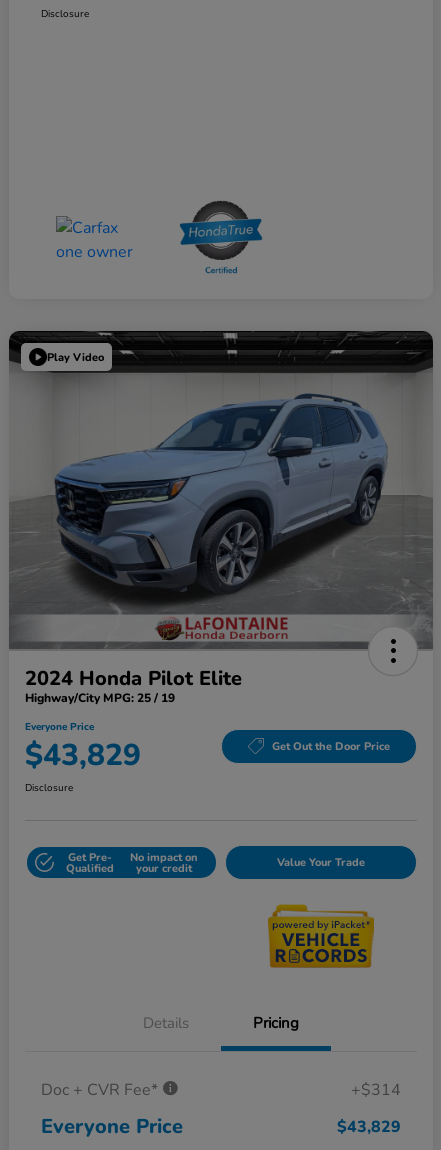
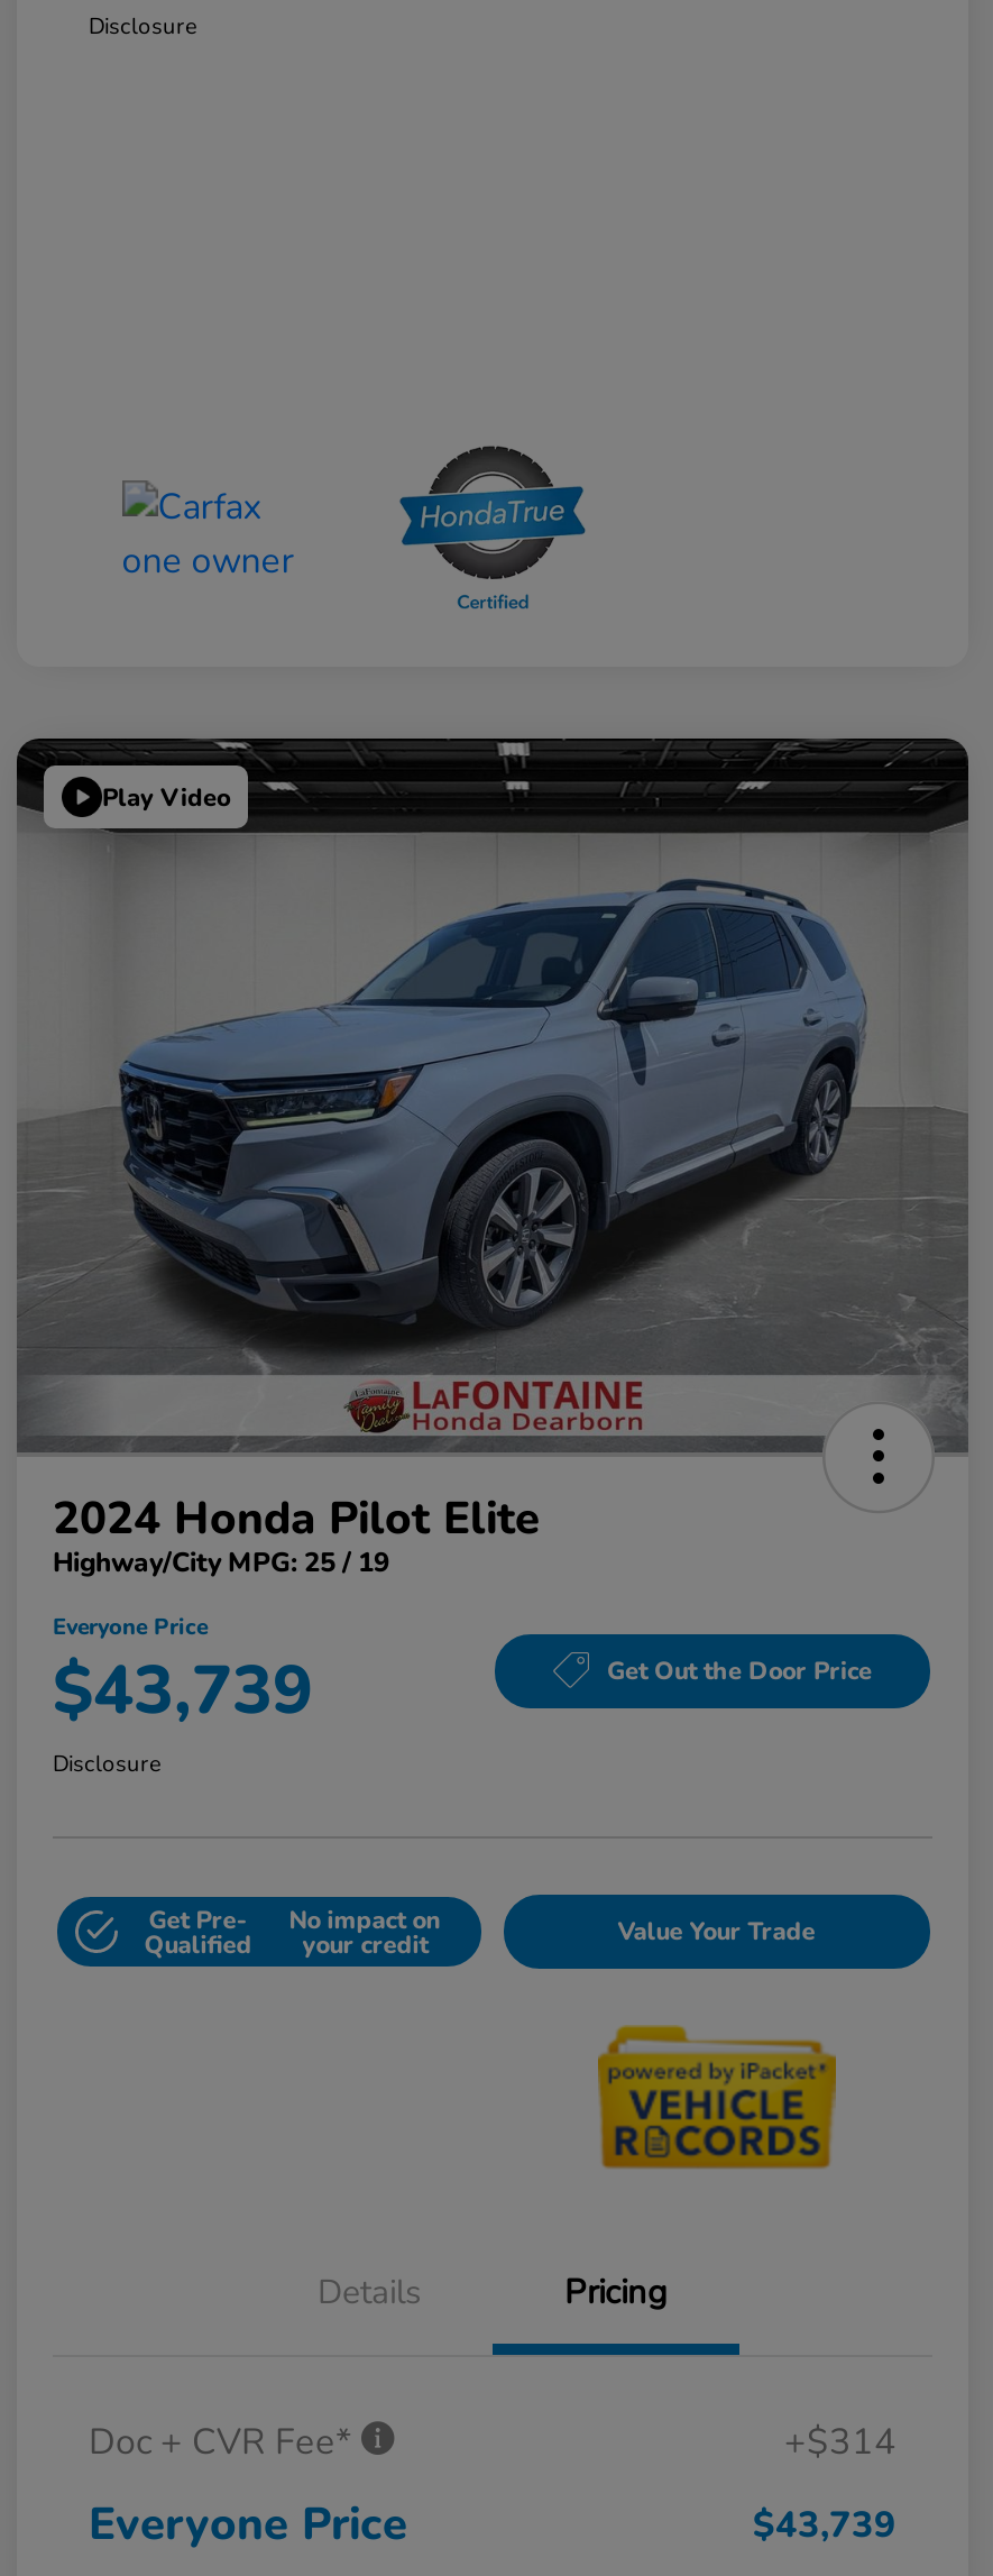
[25,735,141,776] $43,829 -> [53,1646,313,1738] $43,739
[337,1116,401,1138] $43,829 -> [753,2501,897,2551] $43,739

